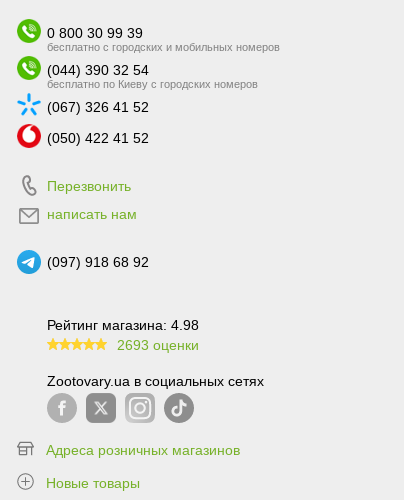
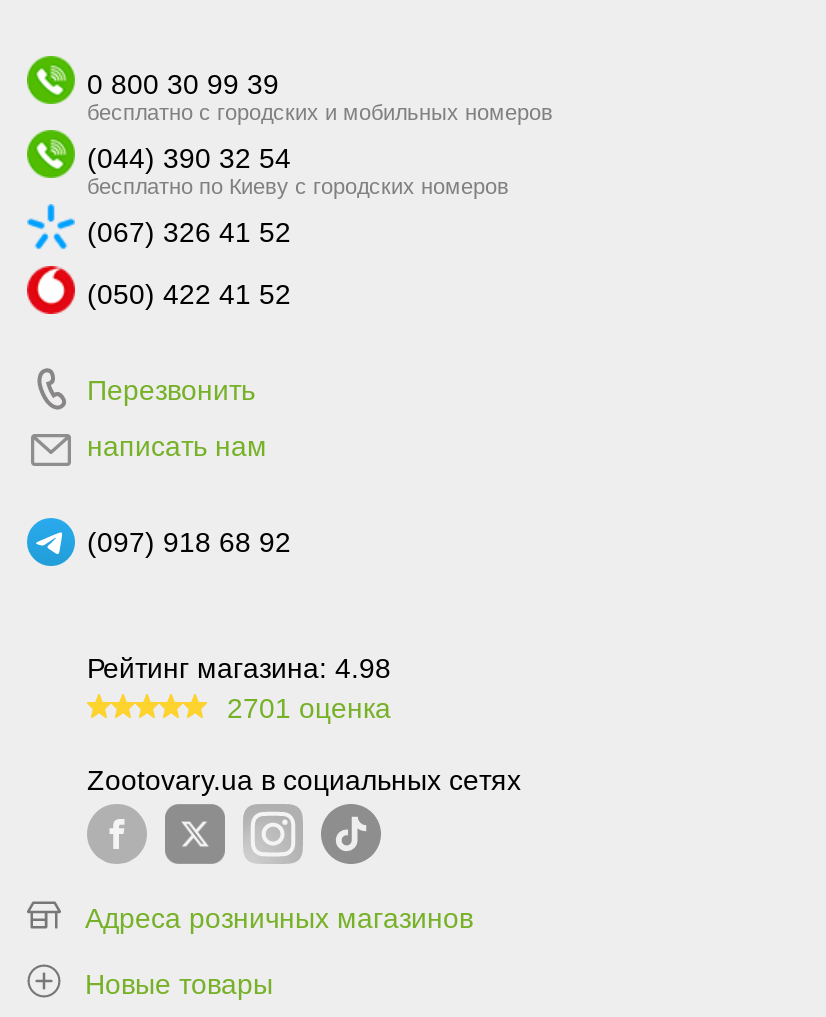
[117,337,199,353] 2693 оценки -> [227,692,391,724] 2701 оценка

